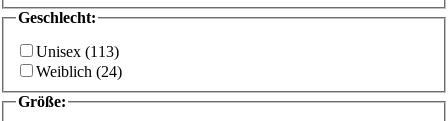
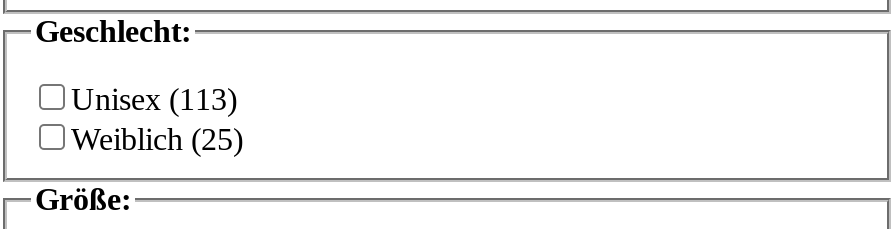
[36,63,122,80] Weiblich (24) -> [71,121,243,155] Weiblich (25)

